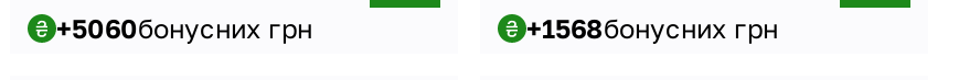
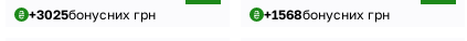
[56,12,312,45] +5060бонусних грн -> [29,6,156,23] +3025бонусних грн

